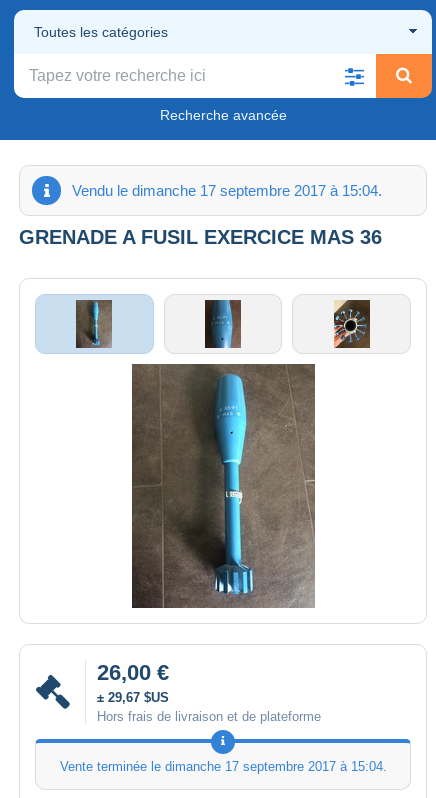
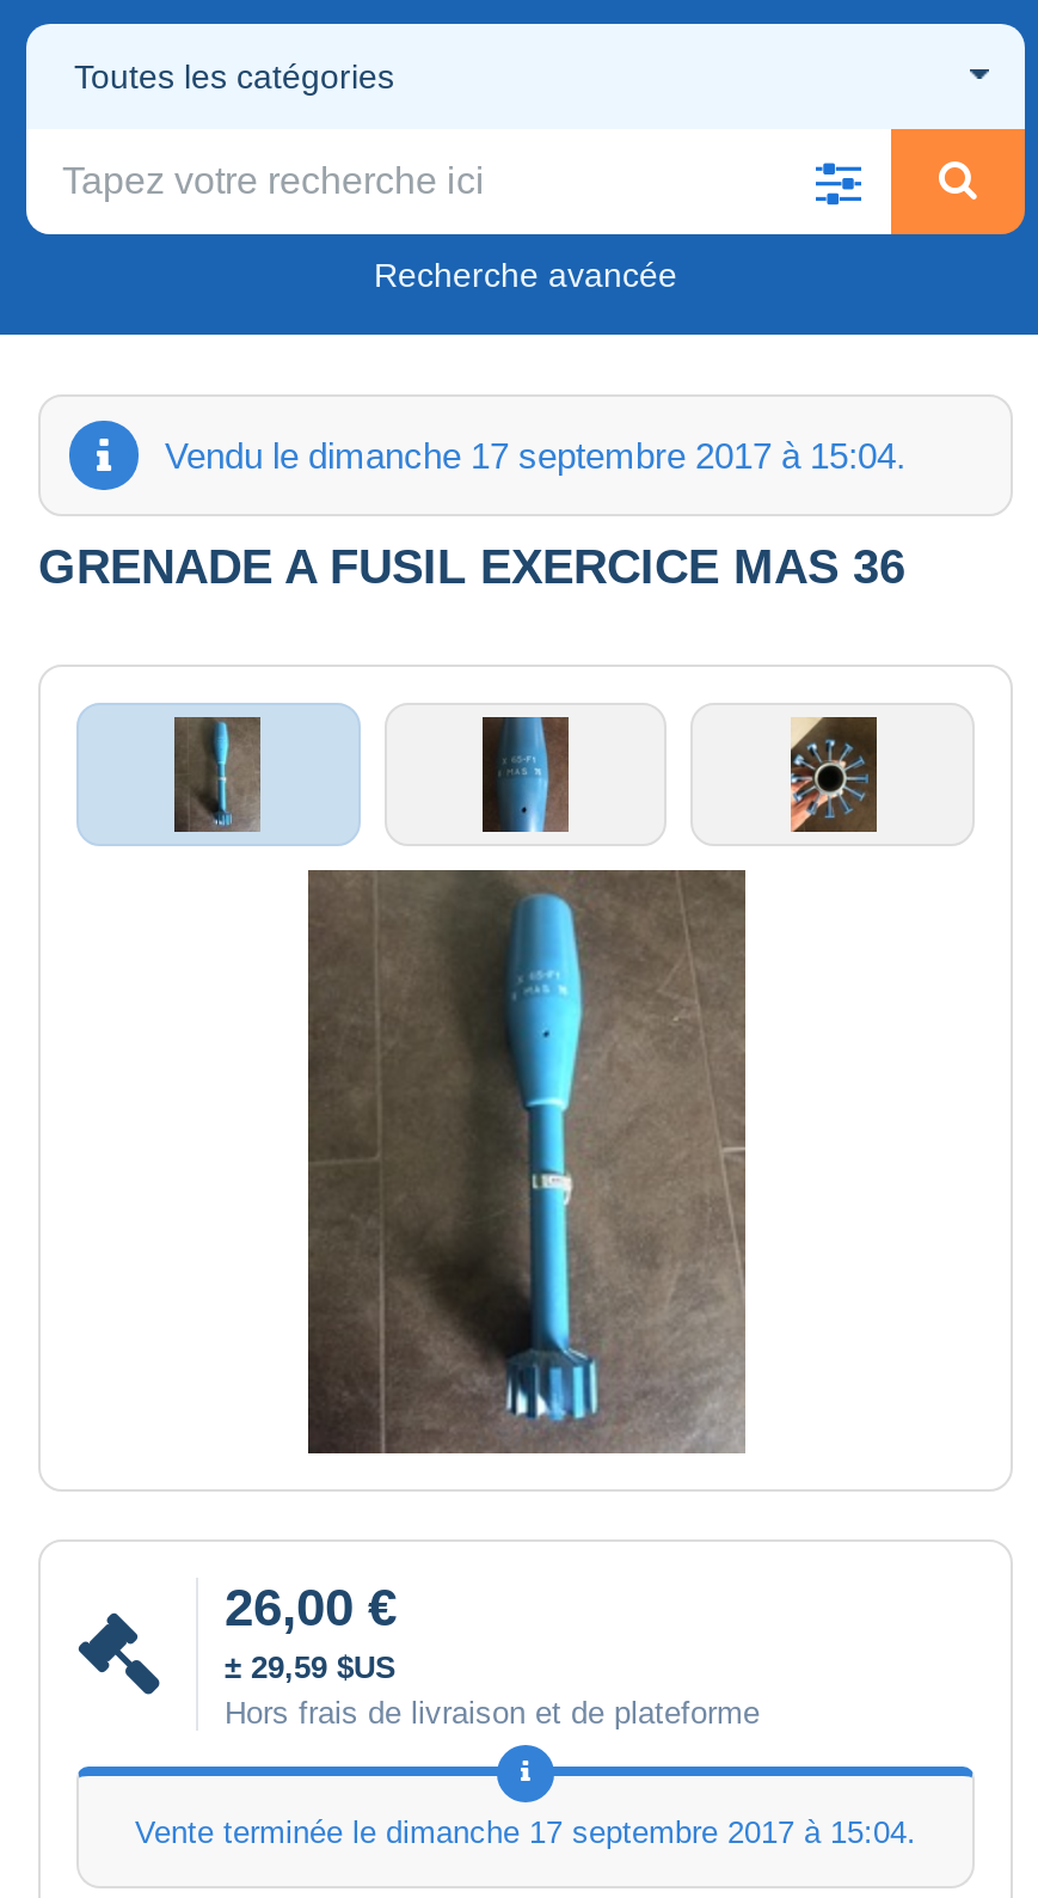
[97,690,169,705] ± 29,67 $US -> [225,1649,397,1685] ± 29,59 $US

